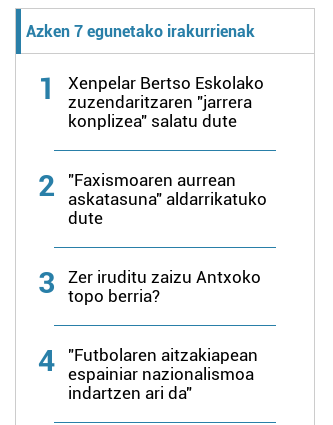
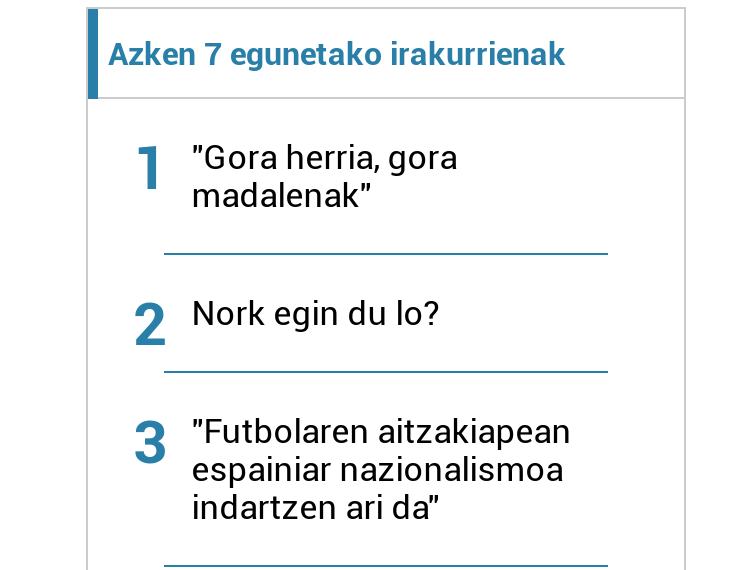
[68,73,264,131] Xenpelar Bertso Eskolako | zuzendaritzaren "jarrera | konplizea" salatu dute -> [191,137,457,215] "Gora herria, gora | madalenak"
[68,170,267,228] "Faxismoaren aurrean | askatasuna" aldarrikatuko | dute -> [191,293,439,333] Nork egin du lo?
[38,267,261,378] Zer iruditu zaizu Antxoko | topo berria? | 4 -> none

